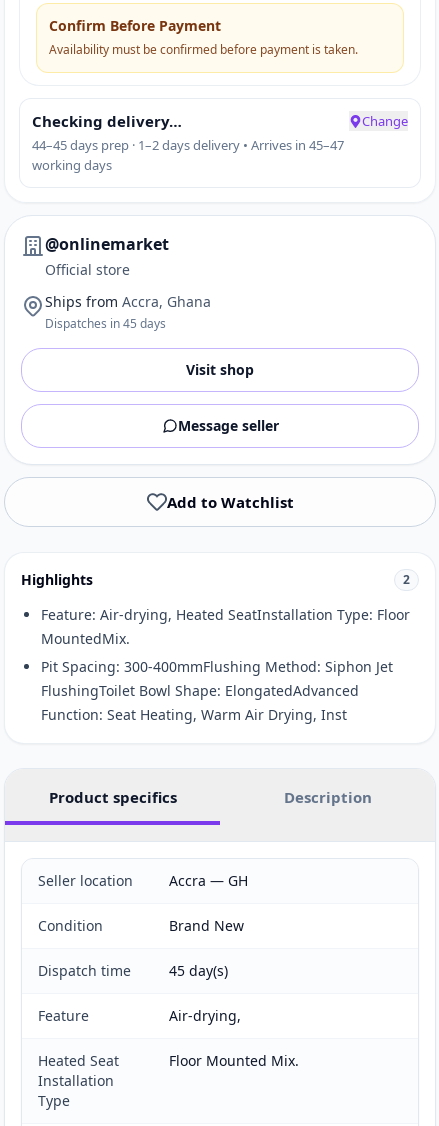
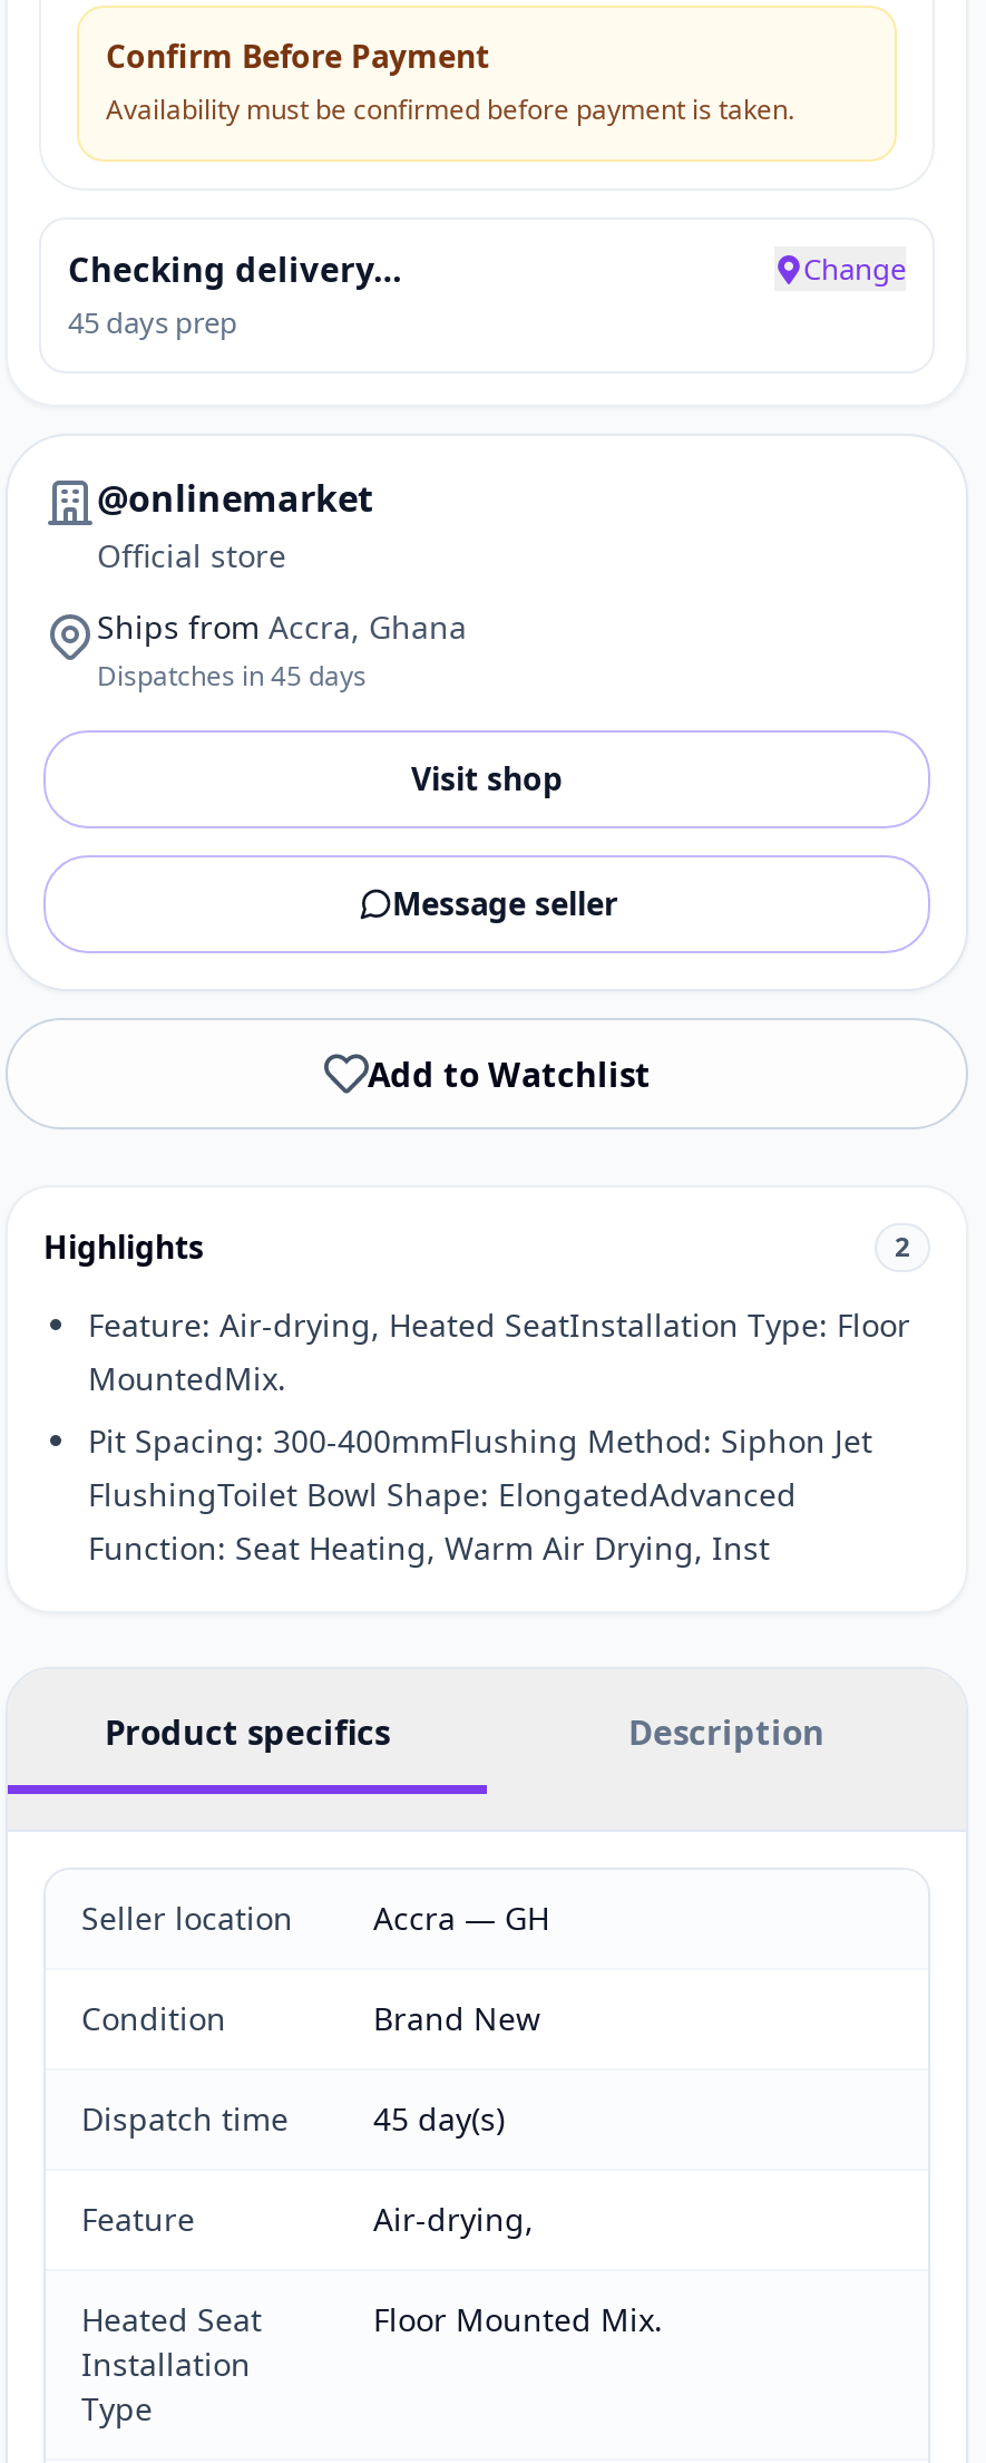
[32,136,344,174] 44–45 days prep · 1–2 days delivery • Arrives in 45–47 | working days -> [68,302,237,342] 45 days prep

